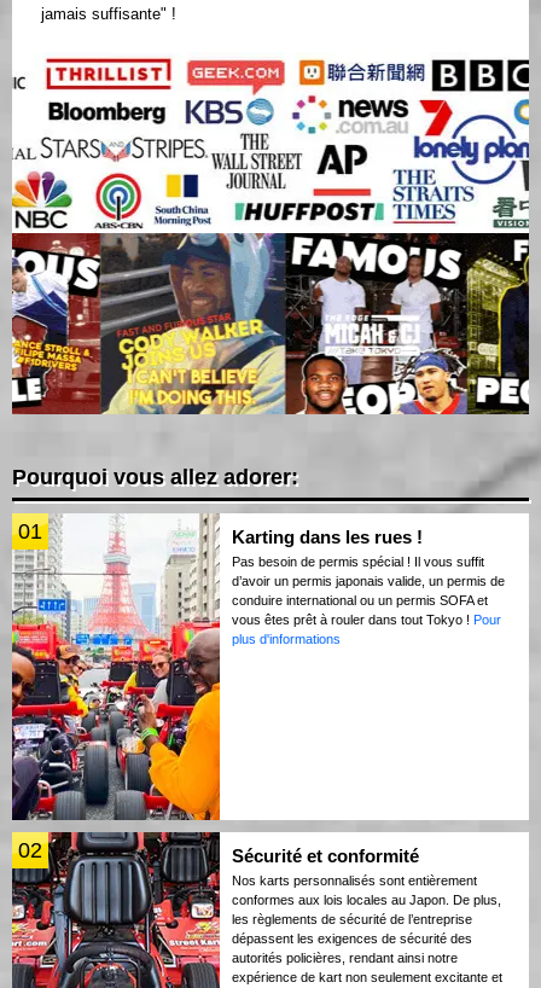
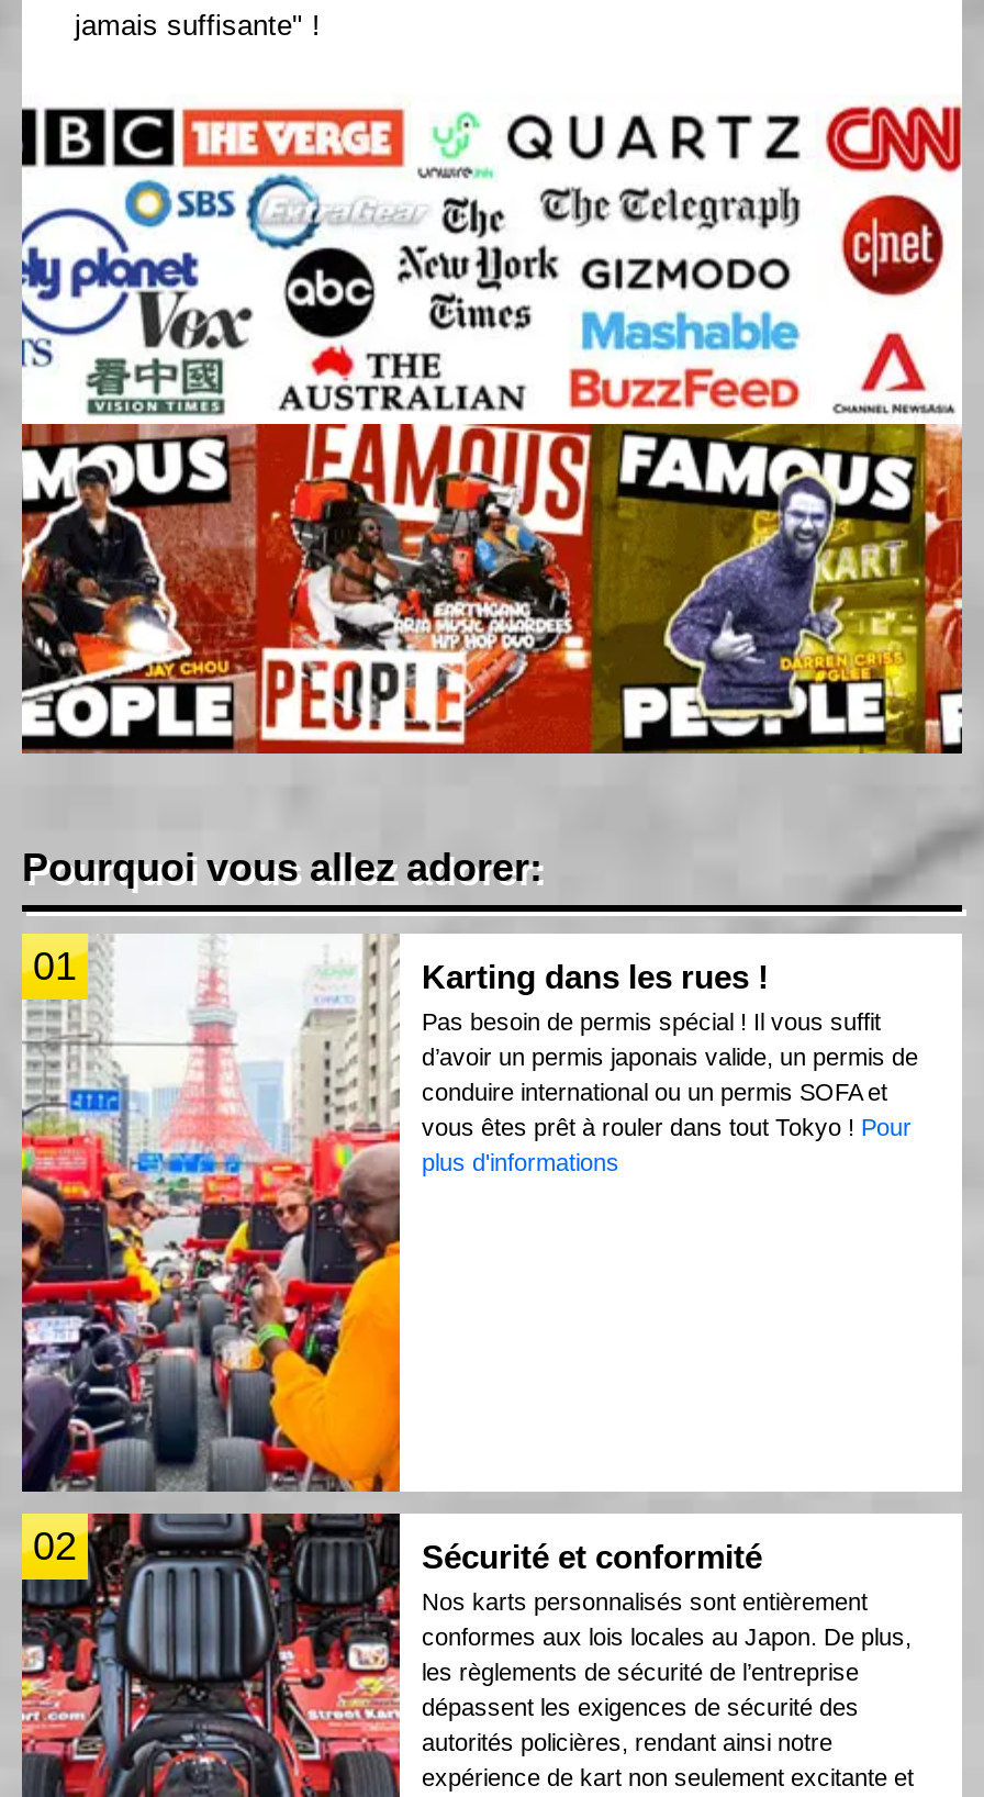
[11,57,530,415] [image] -> [20,103,964,756] [image]

